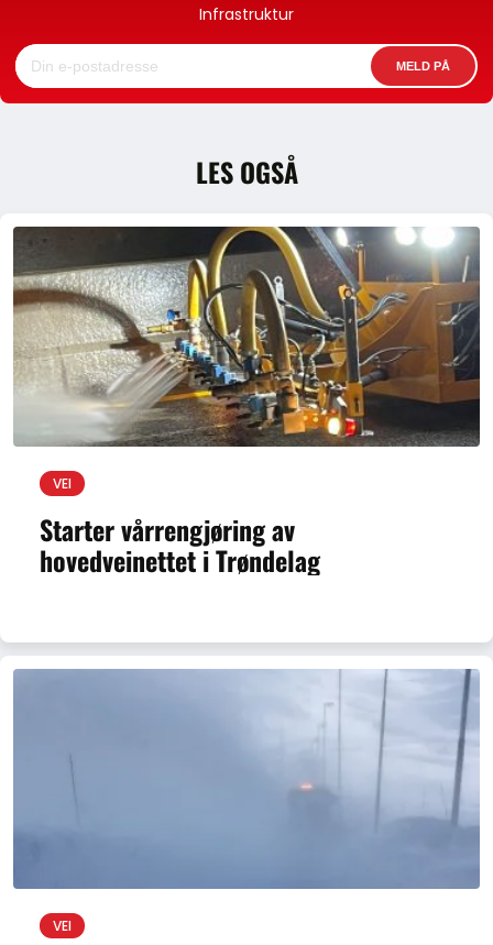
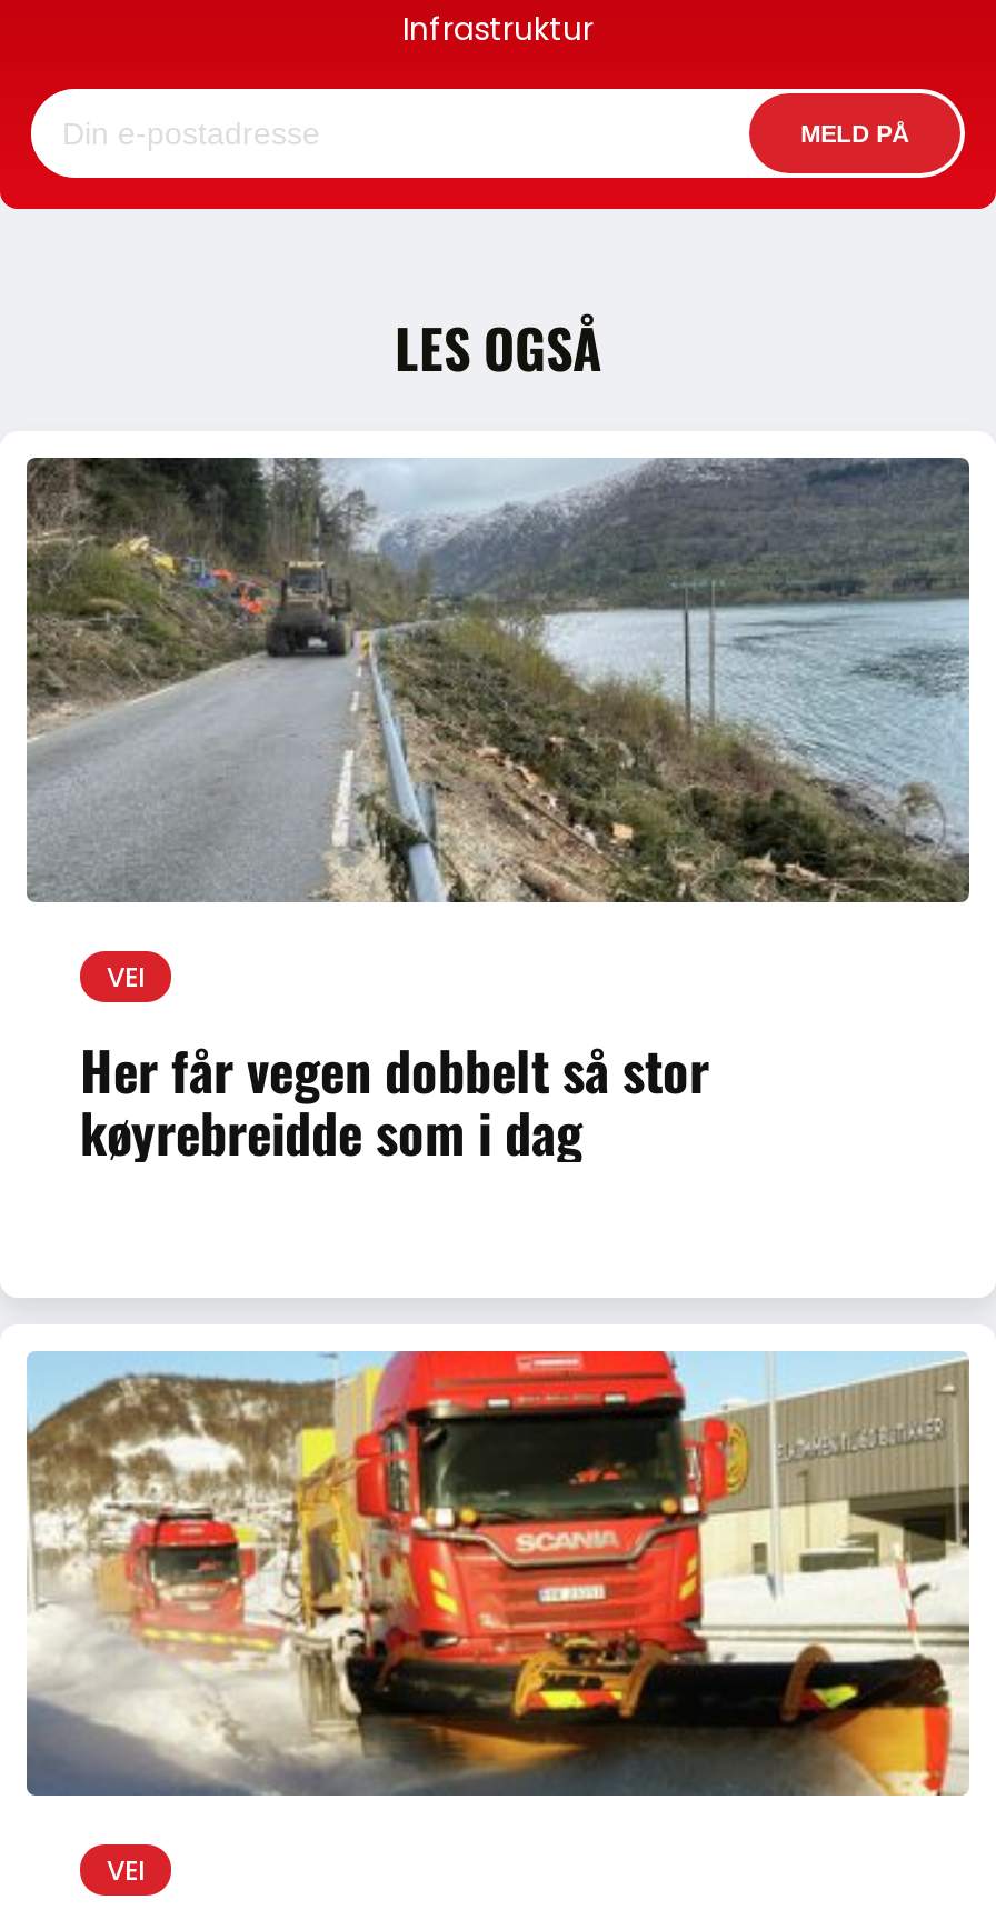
[13,226,481,447] [image] -> [27,456,969,902] [image]
[40,510,320,580] Starter vårrengjøring av | hovedveinettet i Trøndelag -> [80,1030,709,1172] Her får vegen dobbelt så stor | køyrebreidde som i dag
[12,669,481,890] [image] -> [24,1349,972,1798] [image]

